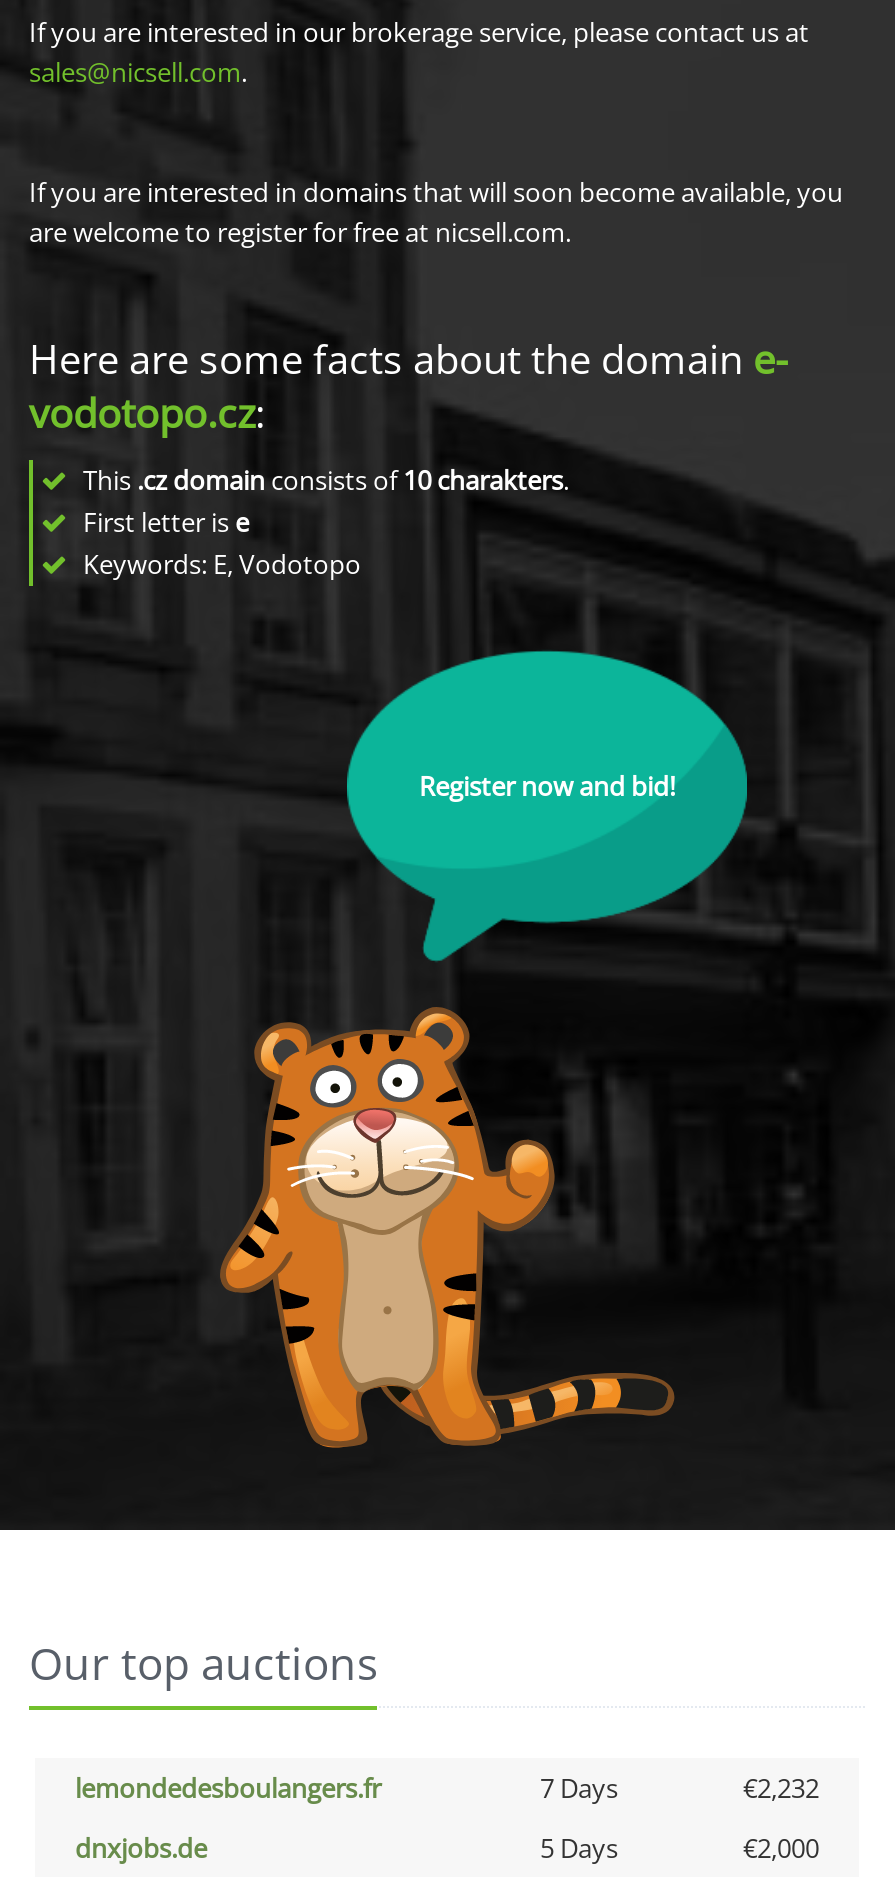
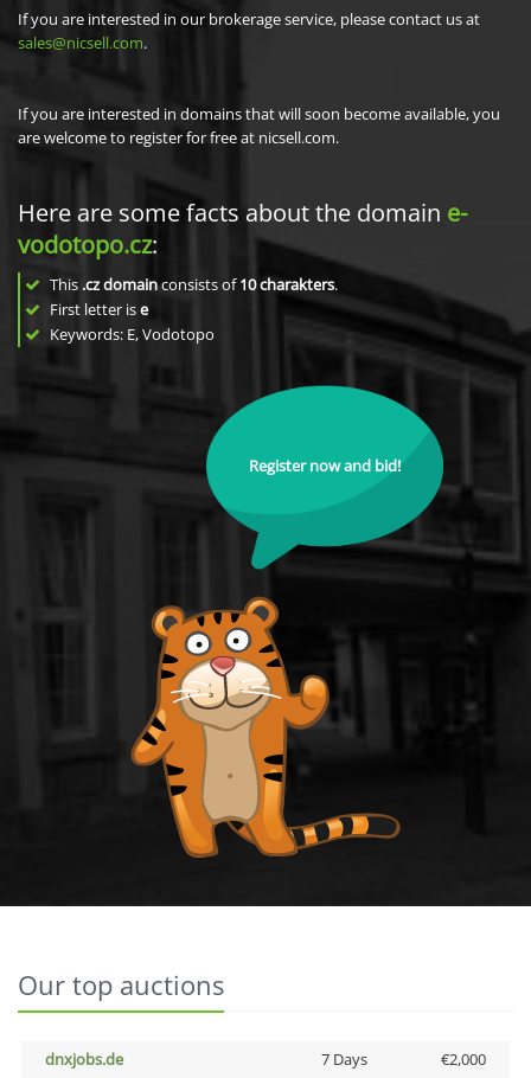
[75,1770,819,1806] lemondedesboulangers.fr | 7 Days | €2,232 -> none
[540,1830,618,1866] 5 Days -> [321,1048,367,1070] 7 Days

